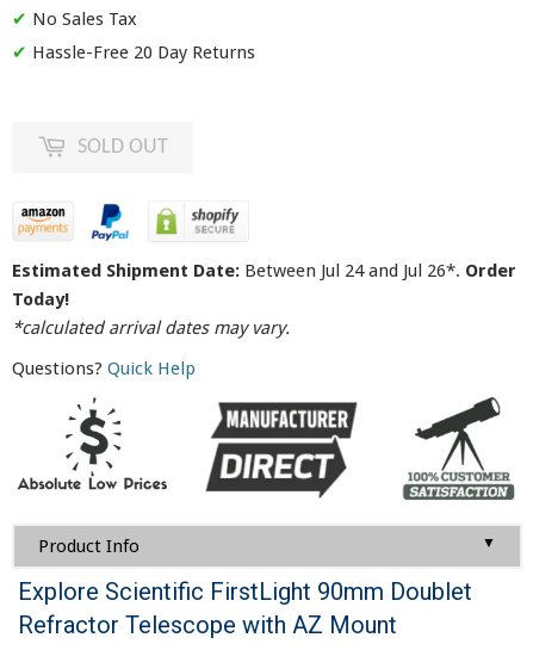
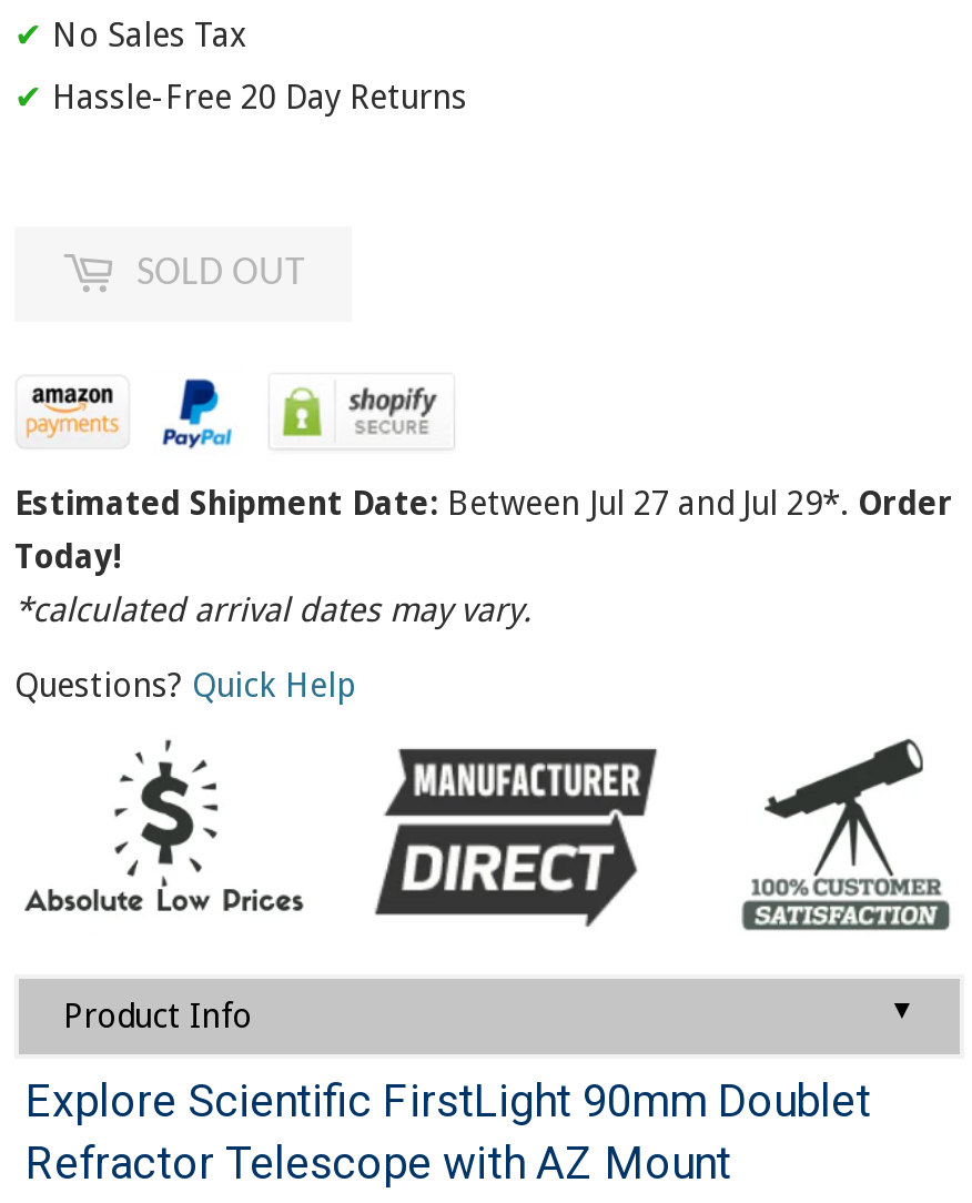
[12,259,516,281] Estimated Shipment Date: Between Jul 24 and Jul 26*. Order -> [14,483,953,523] Estimated Shipment Date: Between Jul 27 and Jul 29*. Order

